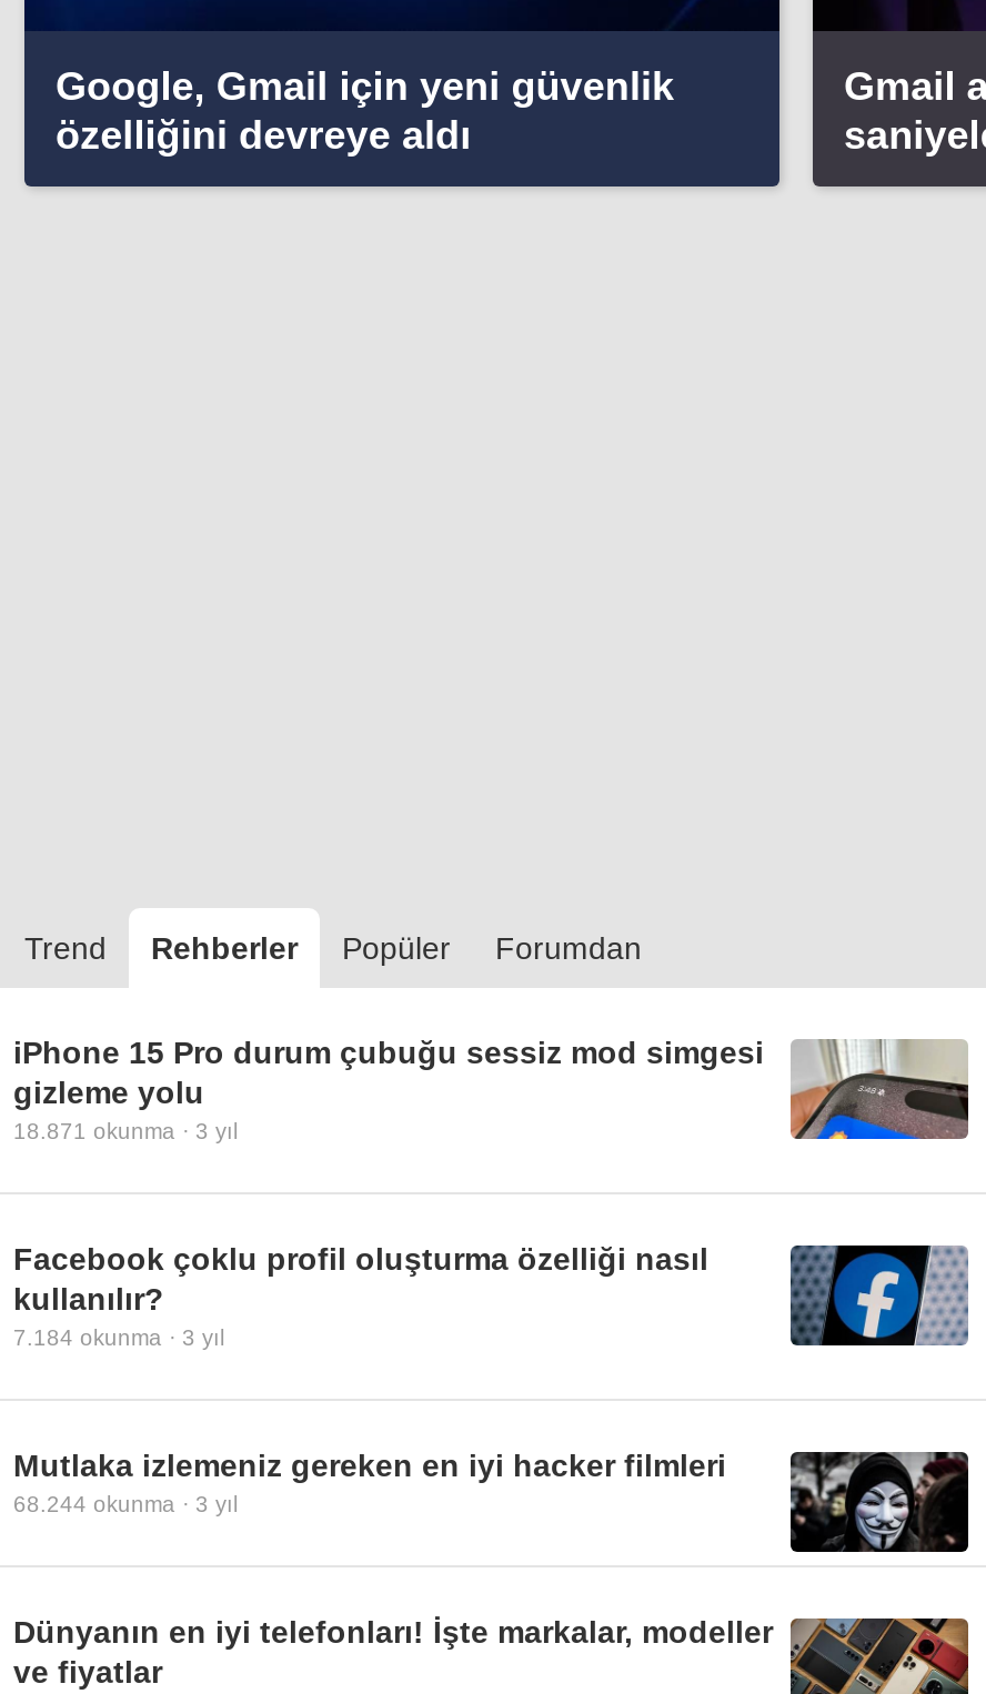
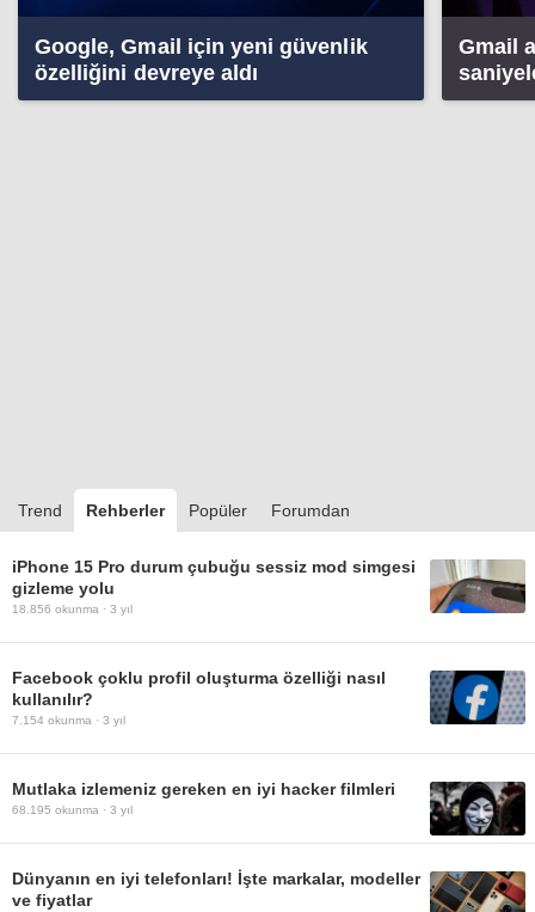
[13,1119,238,1144] 18.871 okunma · 3 yıl -> [12,603,133,616] 18.856 okunma · 3 yıl
[13,1326,224,1350] 7.184 okunma · 3 yıl -> [12,714,125,727] 7.154 okunma · 3 yıl
[13,1492,238,1517] 68.244 okunma · 3 yıl -> [12,803,133,817] 68.195 okunma · 3 yıl

